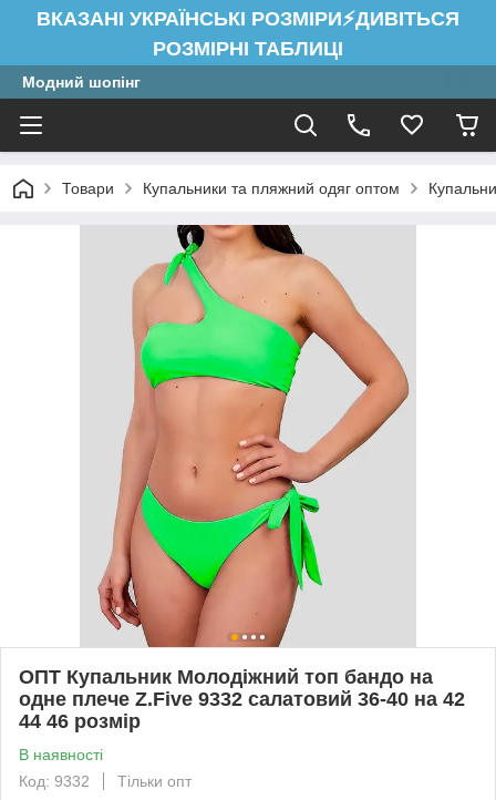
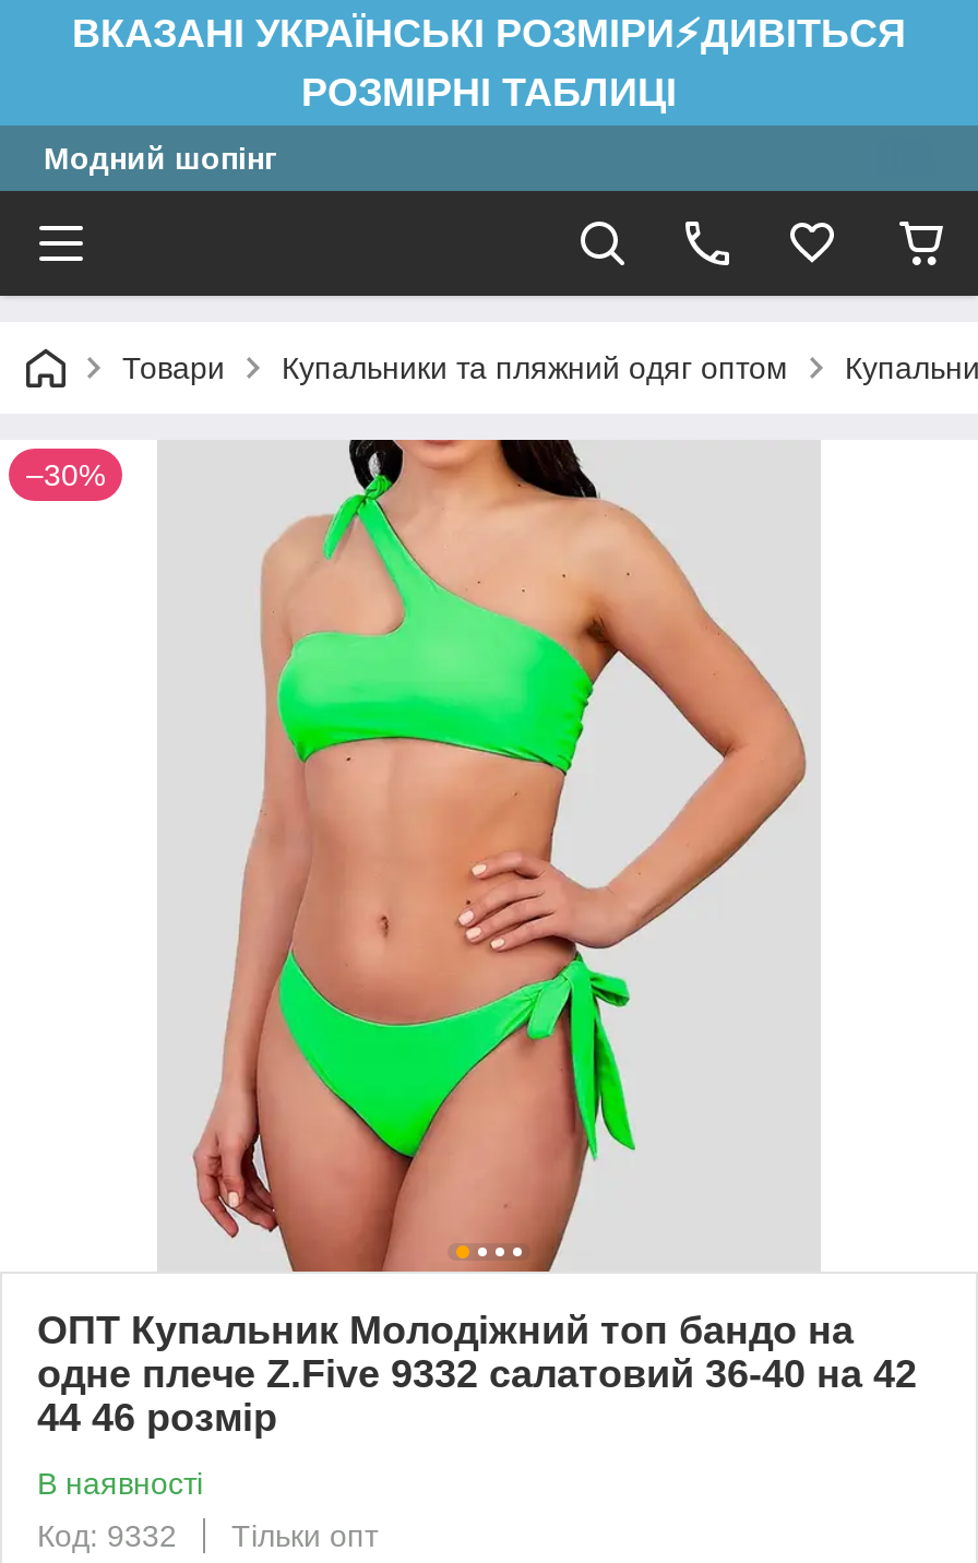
none -> [26,457,105,492] –30%

